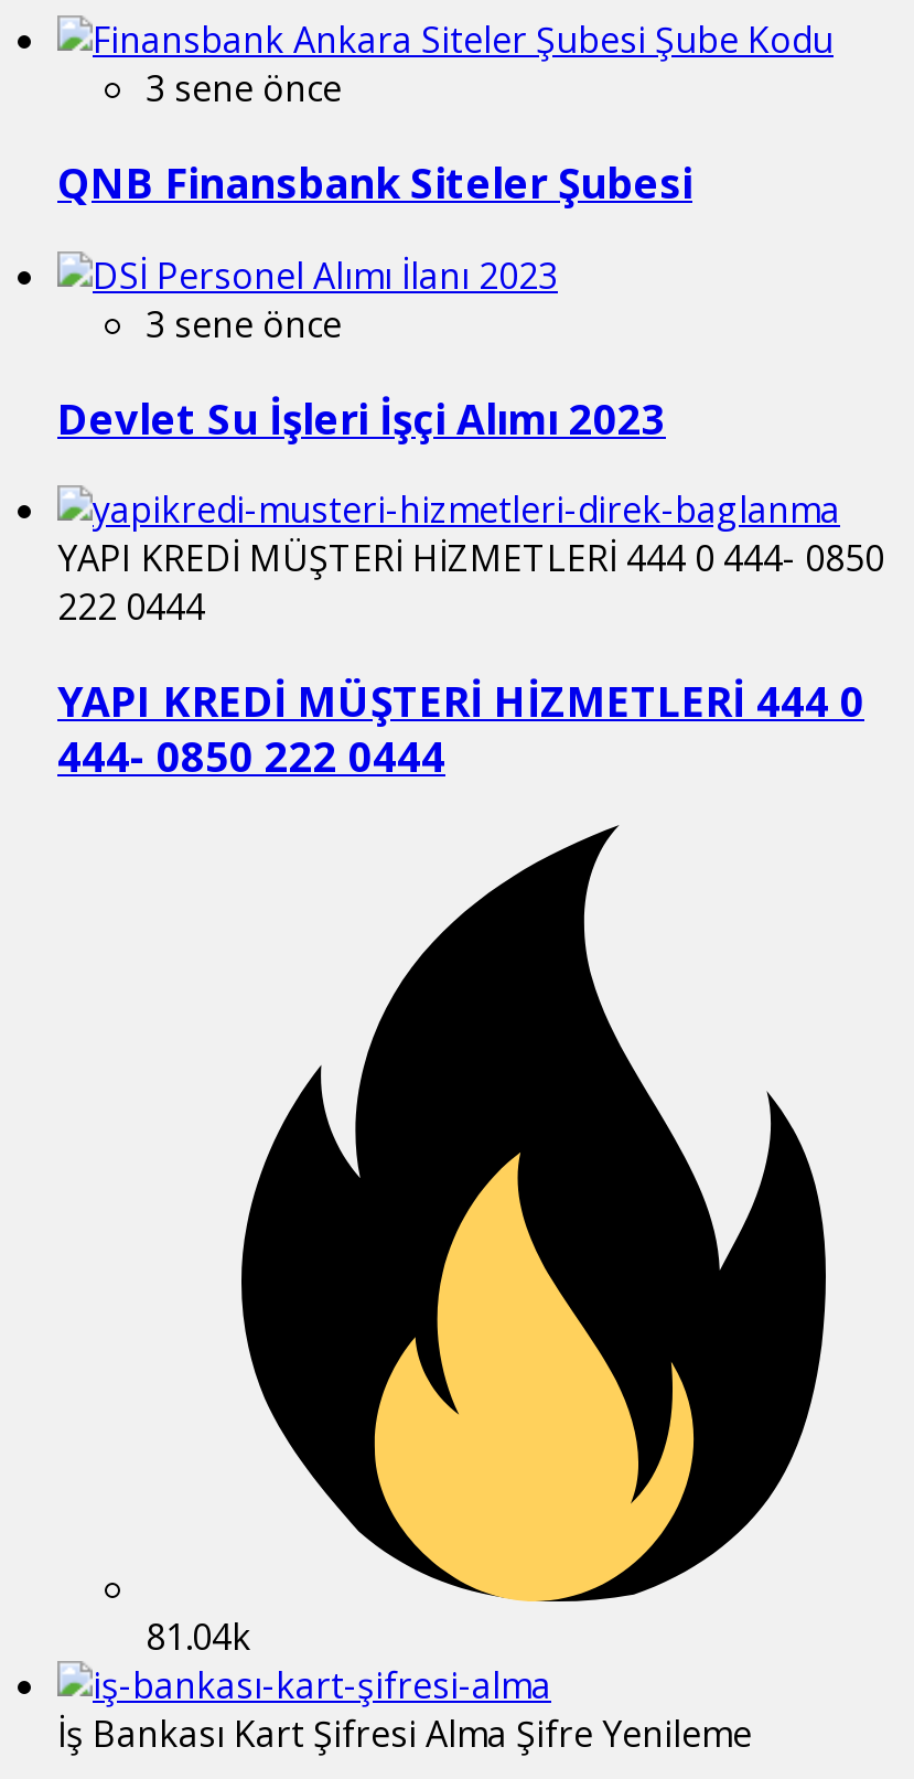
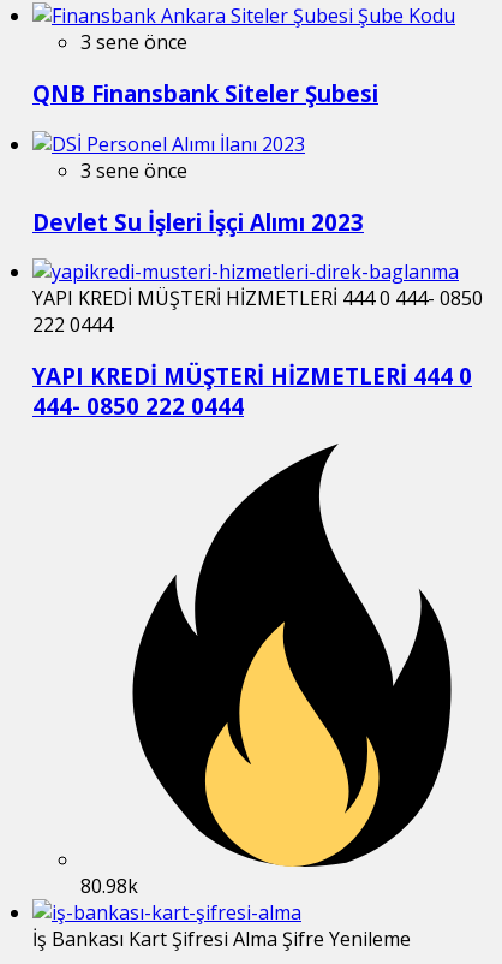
[146,1612,251,1661] 81.04k -> [80,872,138,899] 80.98k

